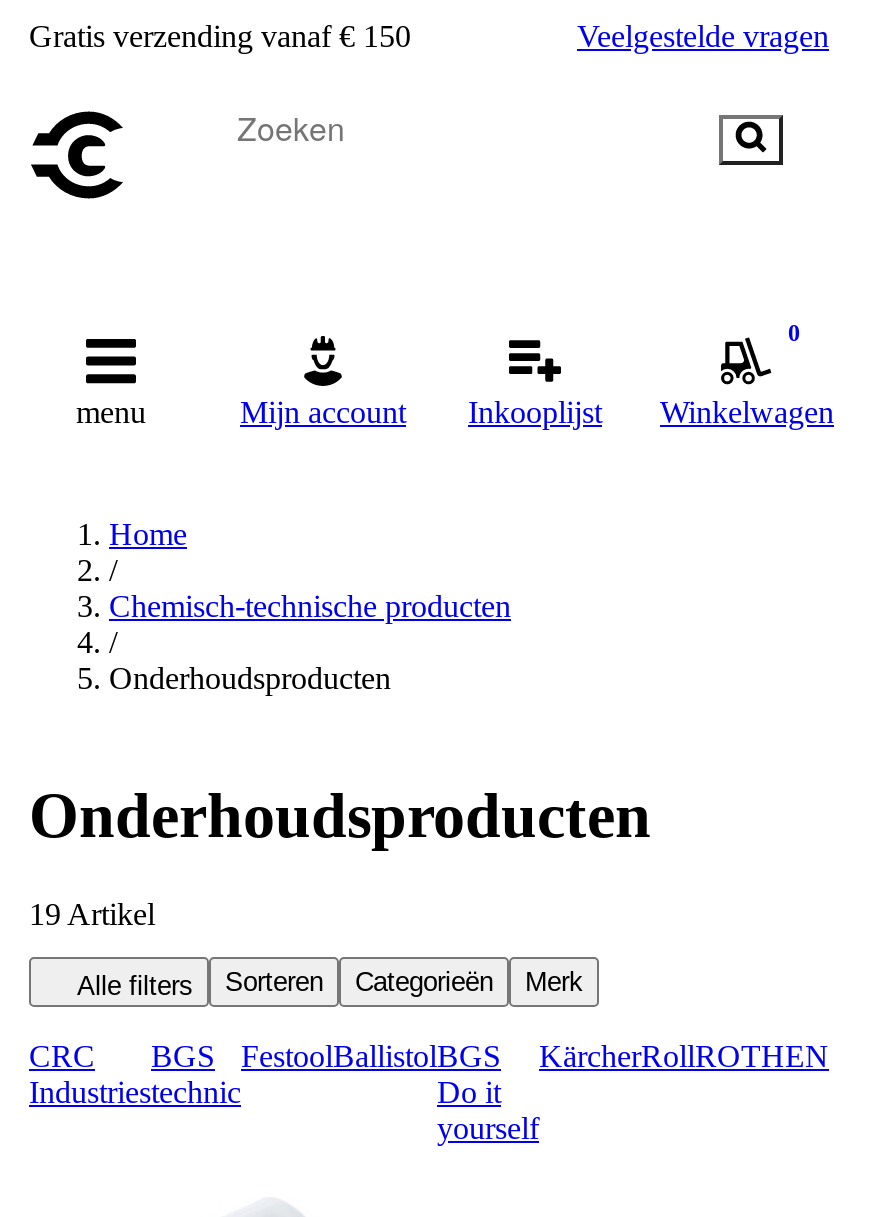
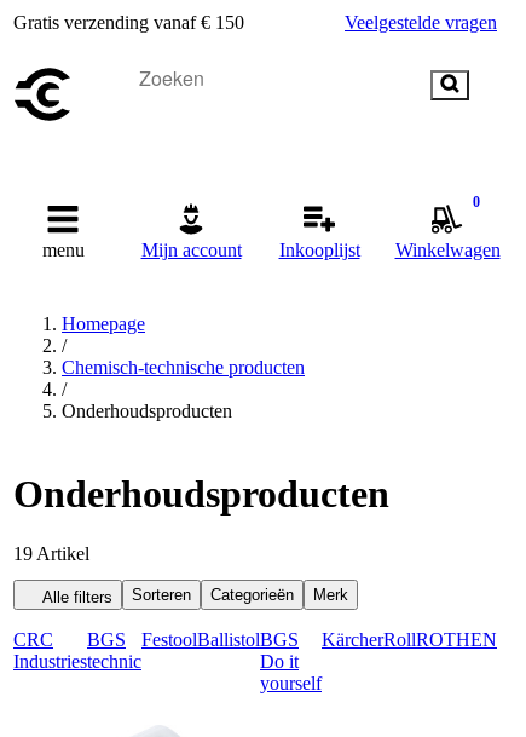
[109,517,187,551] Home -> [62,313,145,334] Homepage

